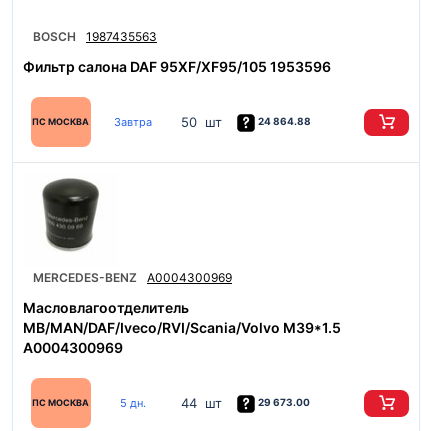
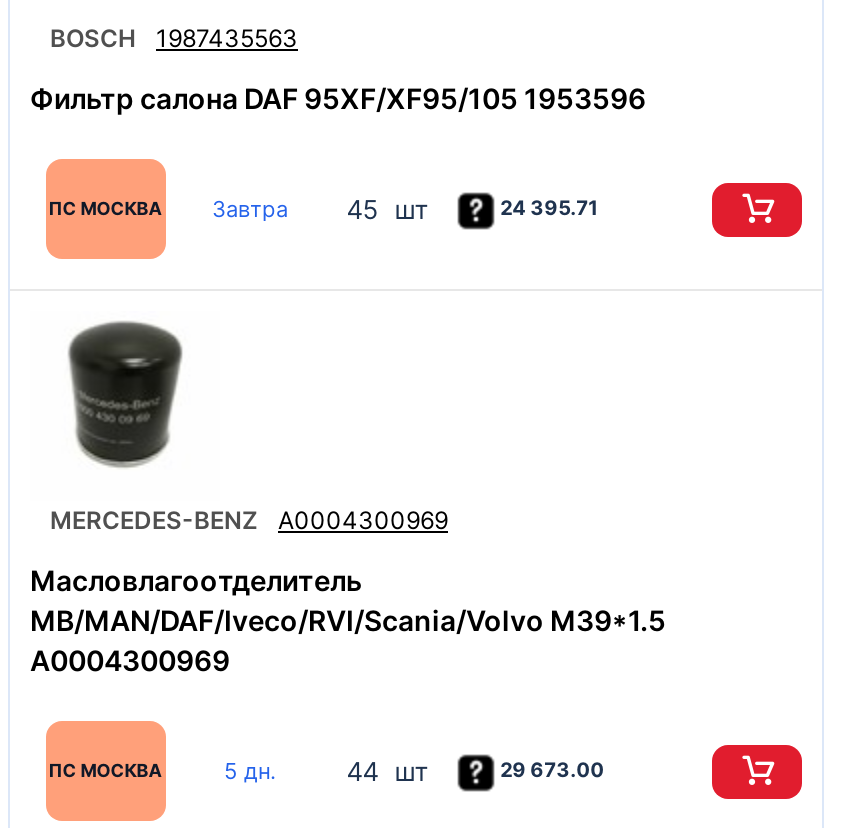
[181,114,222,130] 50 шт -> [346,193,428,225] 45 шт
[256,115,311,127] 24 864.88 -> [496,196,598,220] 24 395.71

